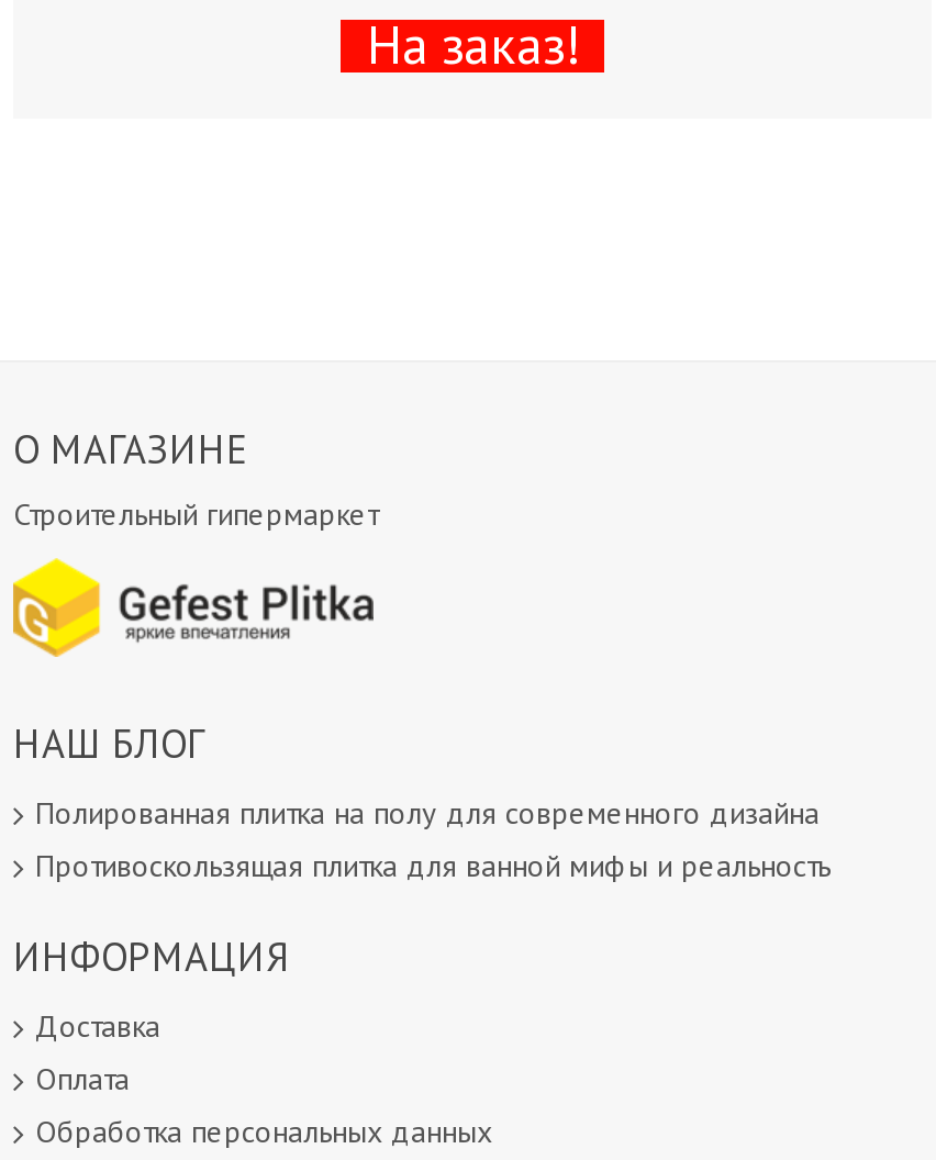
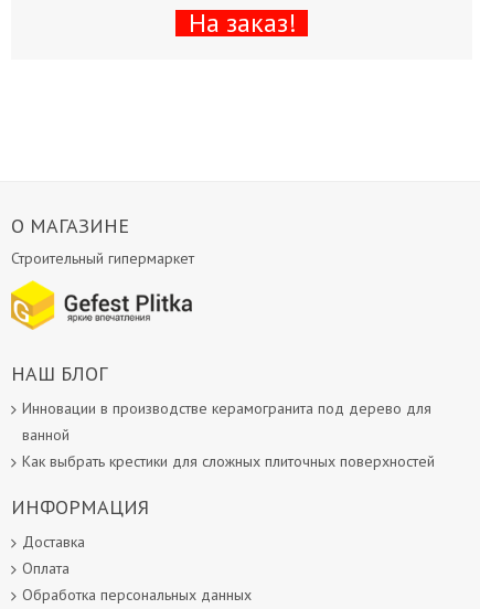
[35,793,831,885] Полированная плитка на полу для современного дизайна | Противоскользящая плитка для ванной мифы и реальность -> [22,398,435,471] Инновации в производстве керамогранита под дерево для | ванной | Как выбрать крестики для сложных плиточных поверхностей

